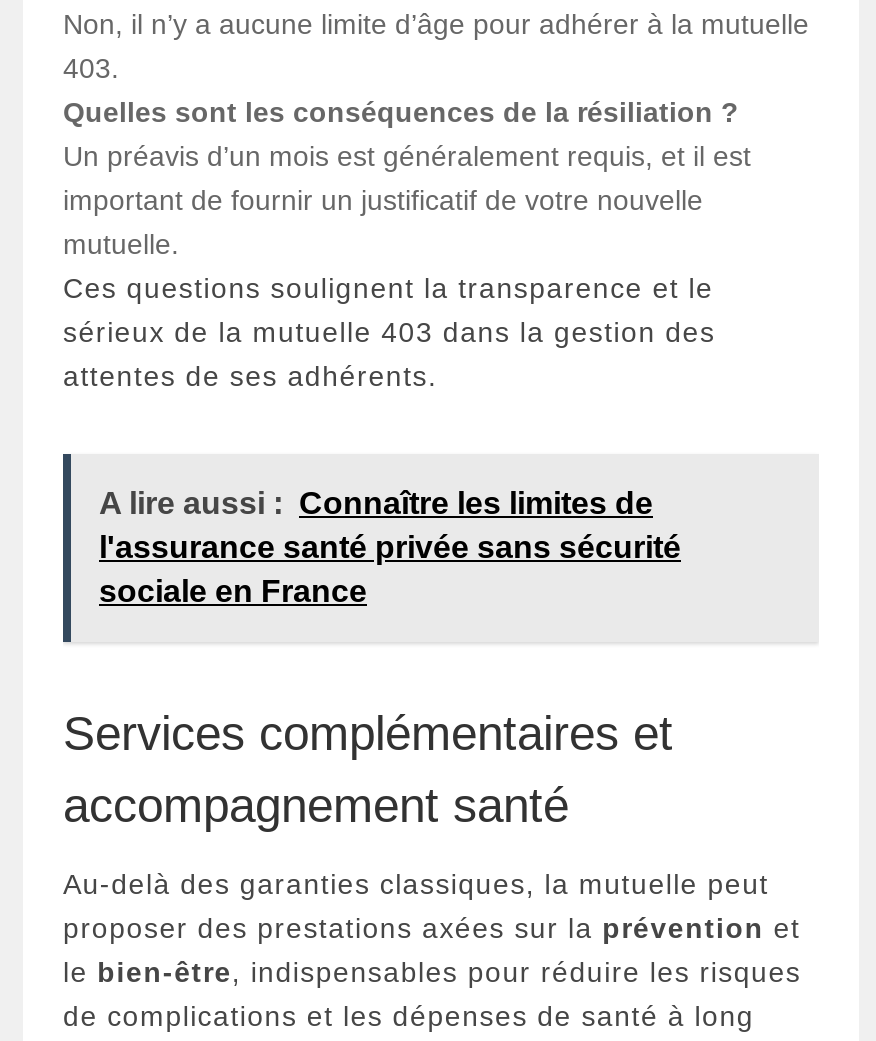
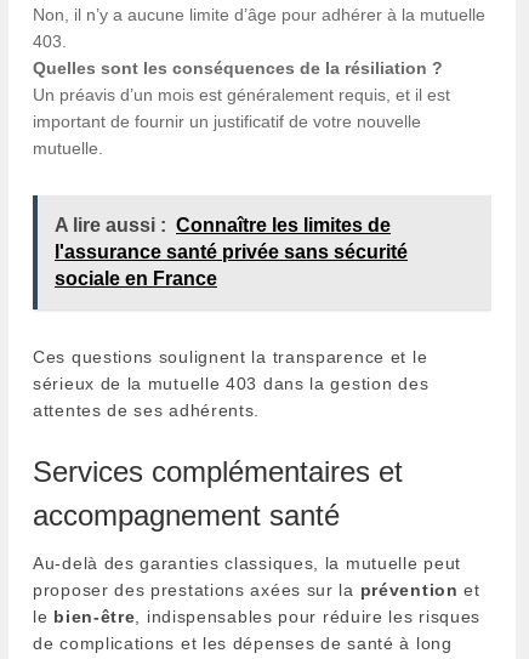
moved [63,272,715,392] -> [33,347,429,420]: Ces questions soulignent la transparence et le | sérieux de la mutuelle 403 dans la gestion des | attentes de ses adhérents.
moved [99,486,681,608] -> [55,215,408,289]: A lire aussi : Connaître les limites de | l'assurance santé privée sans sécurité | sociale en France

